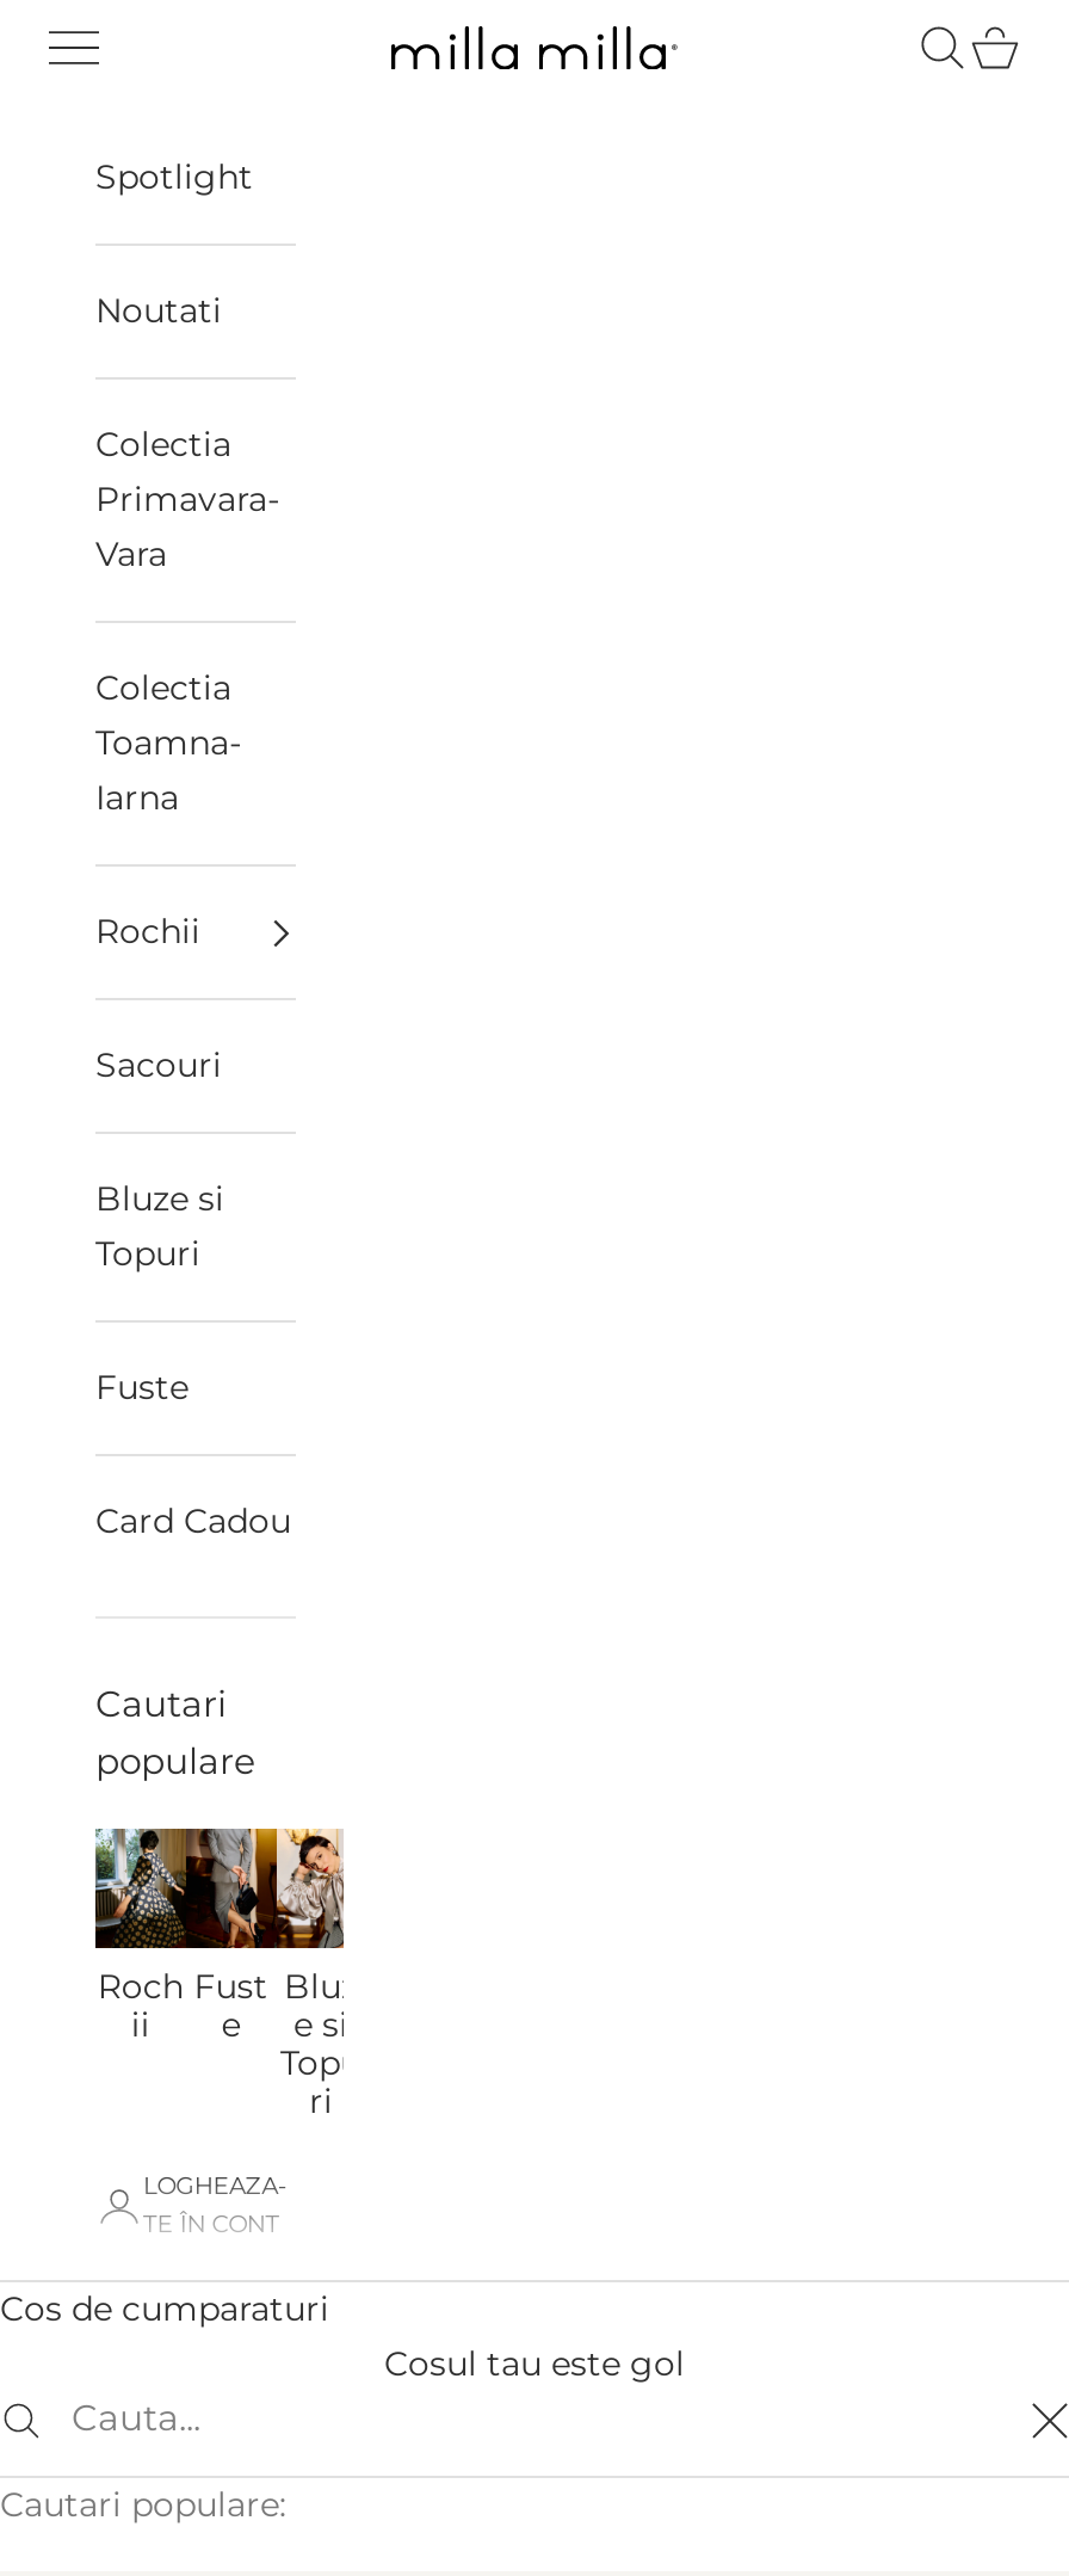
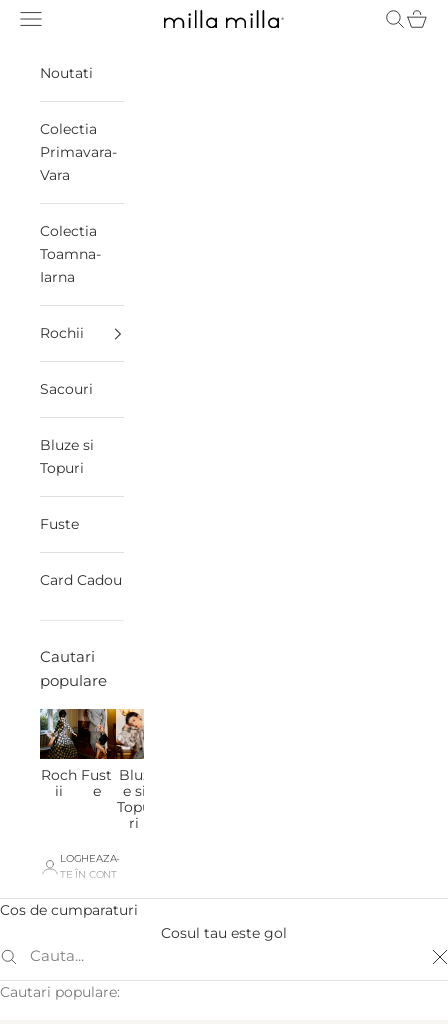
[95,155,253,198] Spotlight -> none

